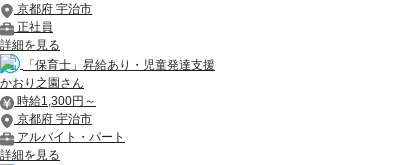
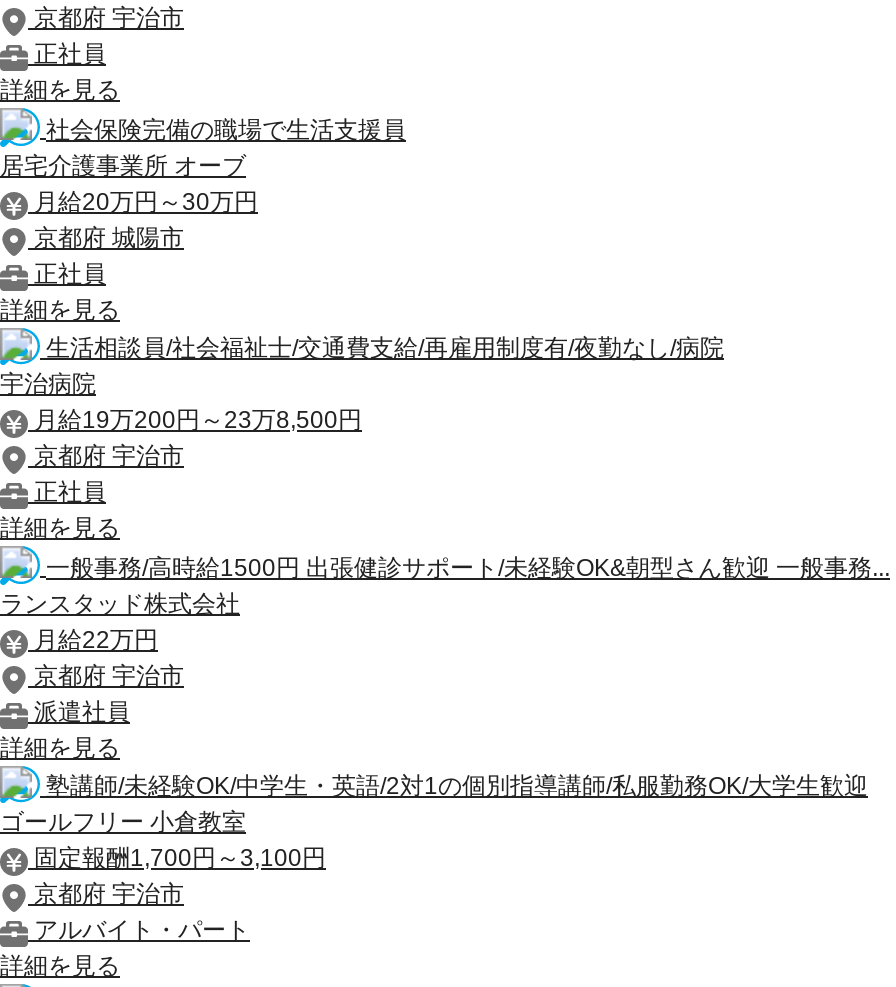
[0,58,215,108] 「保育士」昇給あり・児童発達支援 | かおり之園さん | 時給1,300円～ -> [0,115,890,872] 社会保険完備の職場で生活支援員 | 居宅介護事業所 オーブ | 月給20万円～30万円 | 京都府 城陽市 | 正社員 | 詳細を見る | 生活相談員/社会福祉士/交通費支給/再雇用制度有/夜勤なし/病院 | 宇治病院 | 月給19万200円～23万8,500円 | 京都府 宇治市 | 正社員 | 詳細を見る | 一般事務/高時給1500円 出張健診サポート/未経験OK&朝型さん歓迎 一般事務... | ランスタッド株式会社 | 月給22万円 | 京都府 宇治市 | 派遣社員 | 詳細を見る | 塾講師/未経験OK/中学生・英語/2対1の個別指導講師/私服勤務OK/大学生歓迎 | ゴールフリー 小倉教室 | 固定報酬1,700円～3,100円

